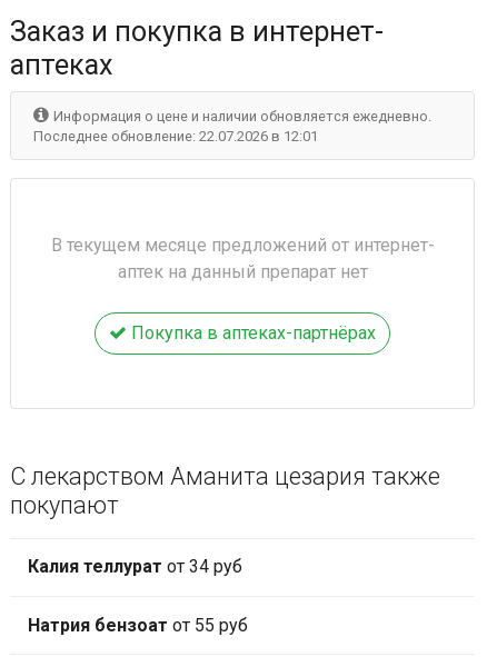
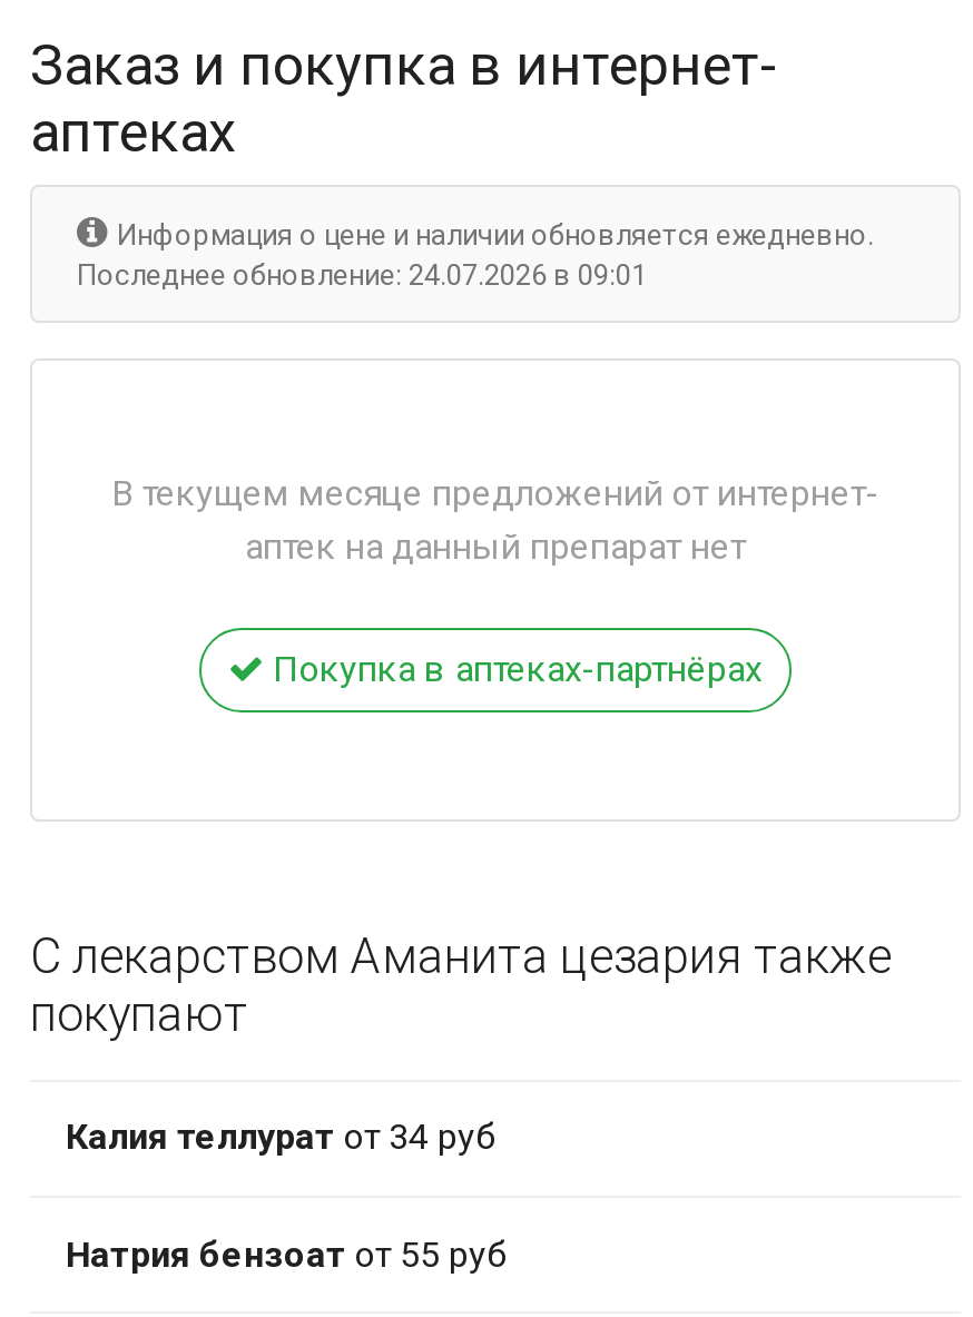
[33,128,318,144] Последнее обновление: 22.07.2026 в 12:01 -> [77,258,647,291] Последнее обновление: 24.07.2026 в 09:01

